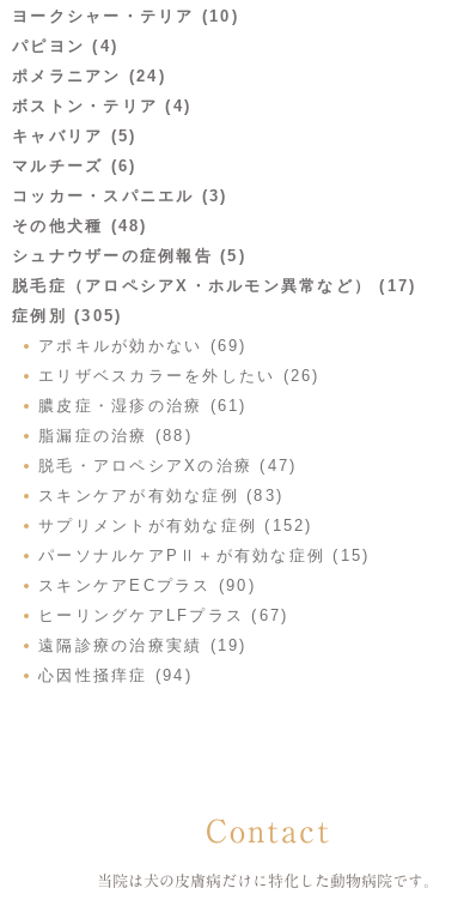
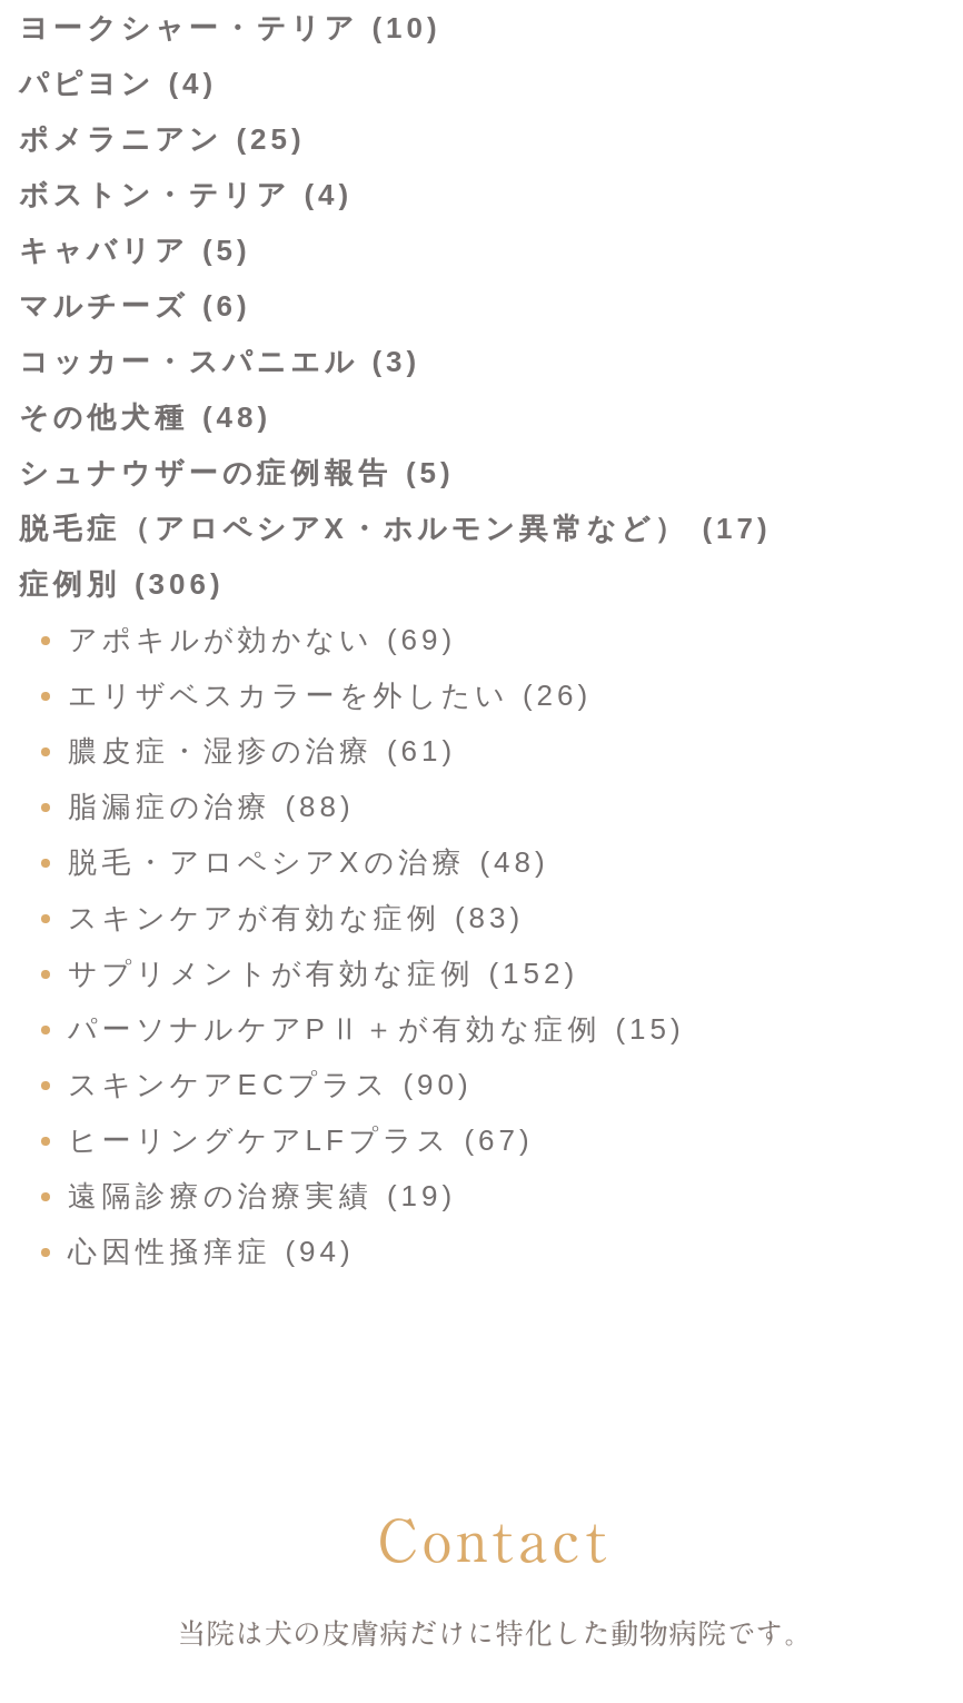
[12,67,166,85] ポメラニアン (24) -> [19,123,305,156] ポメラニアン (25)
[12,307,122,325] 症例別 (305) -> [19,568,224,601] 症例別 (306)
[38,457,297,475] 脱毛・アロペシアXの治療 (47) -> [68,846,549,879] 脱毛・アロペシアXの治療 (48)

